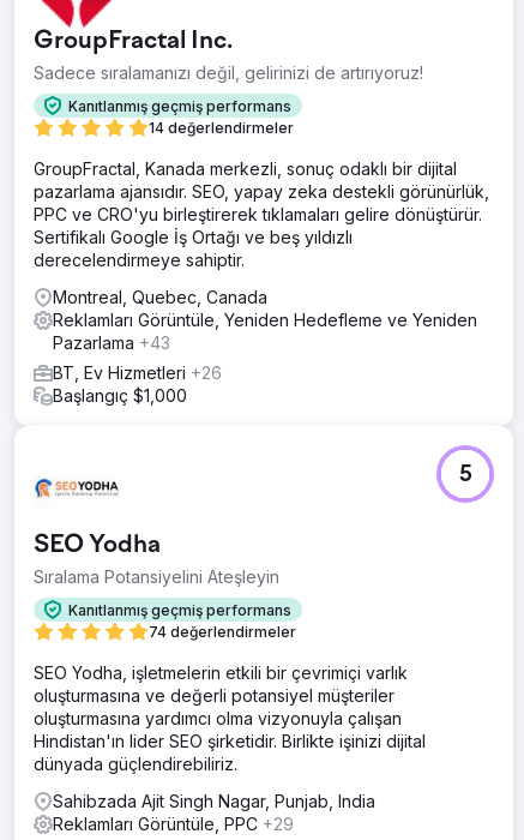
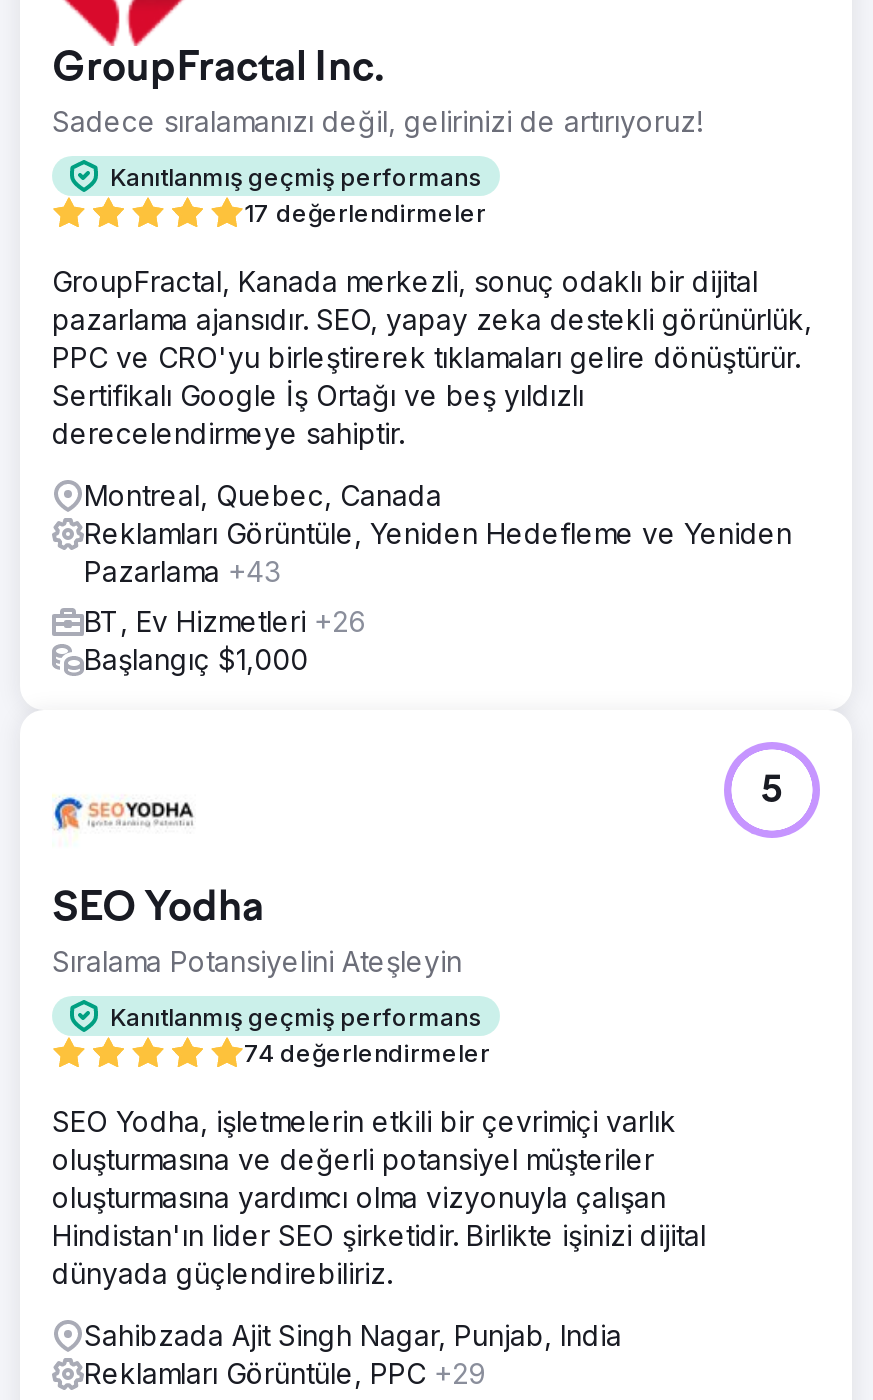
[149,119,294,137] 14 değerlendirmeler -> [244,198,486,228] 17 değerlendirmeler

